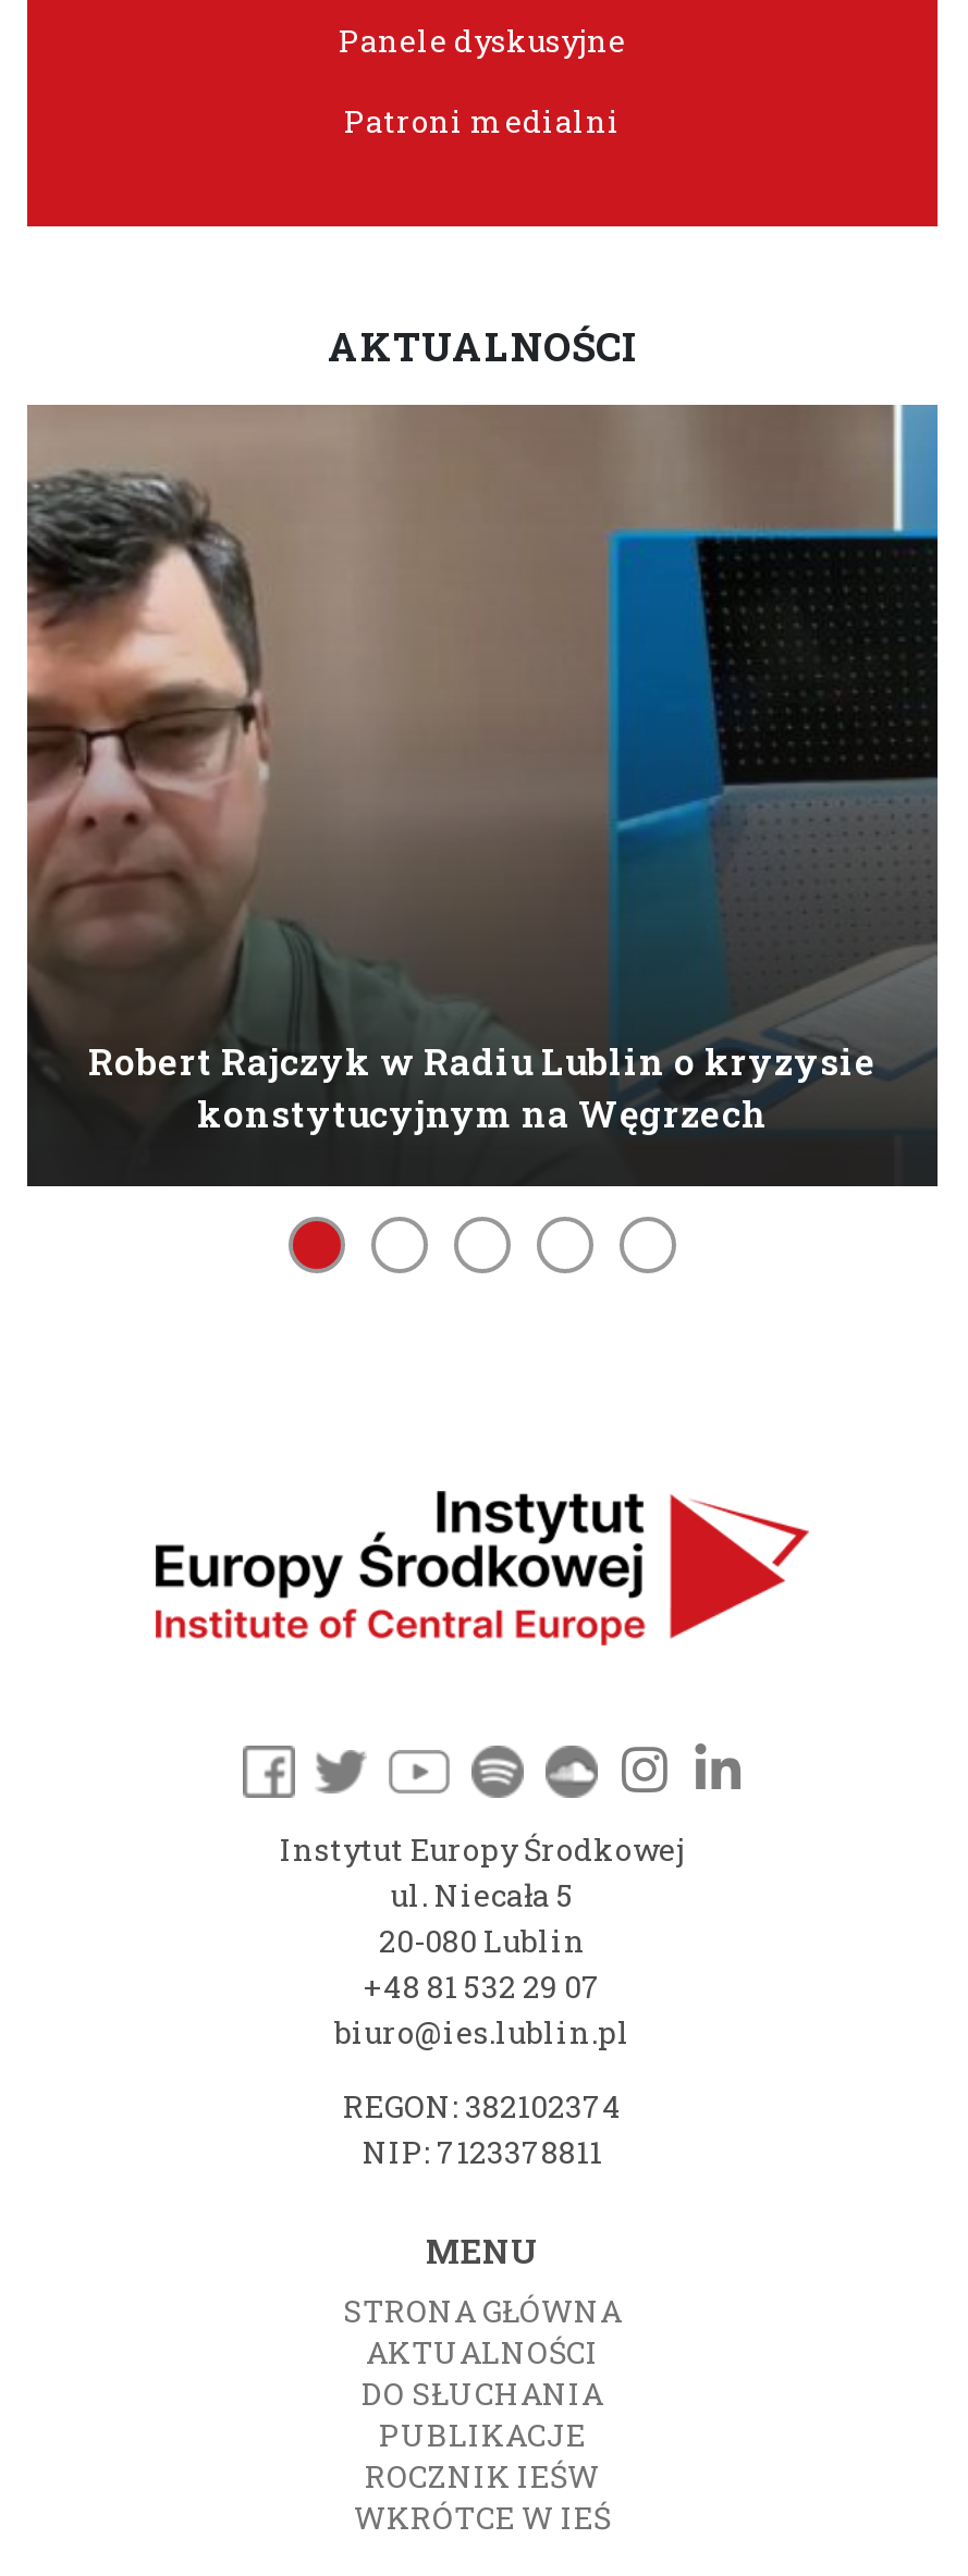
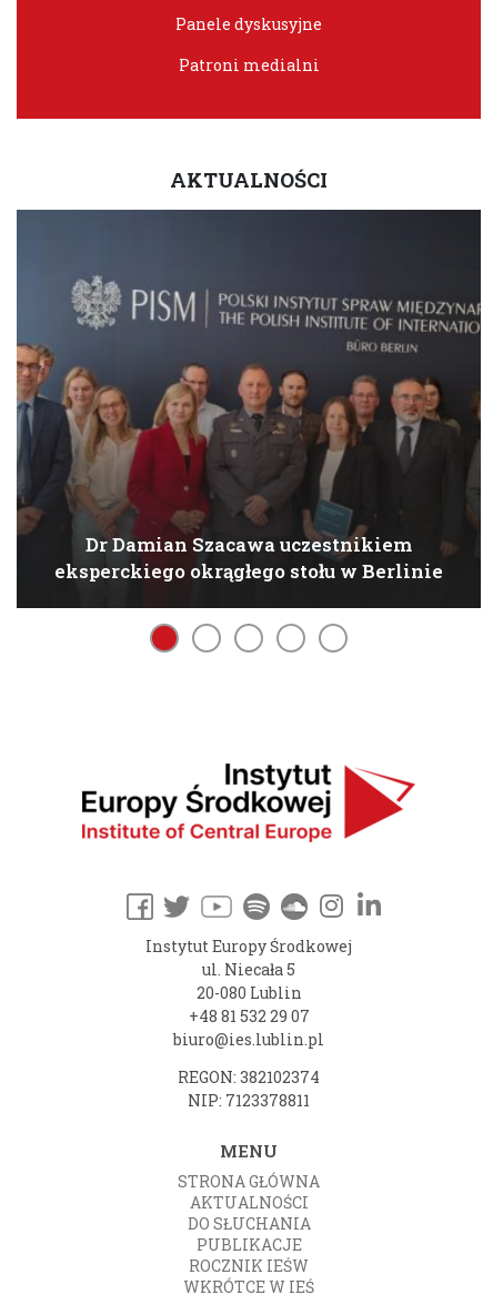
[25,403,940,1138] [image] | Robert Rajczyk w Radiu Lublin o kryzysie | konstytucyjnym na Węgrzech -> [16,209,482,583] [image] | Dr Damian Szacawa uczestnikiem | eksperckiego okrągłego stołu w Berlinie

